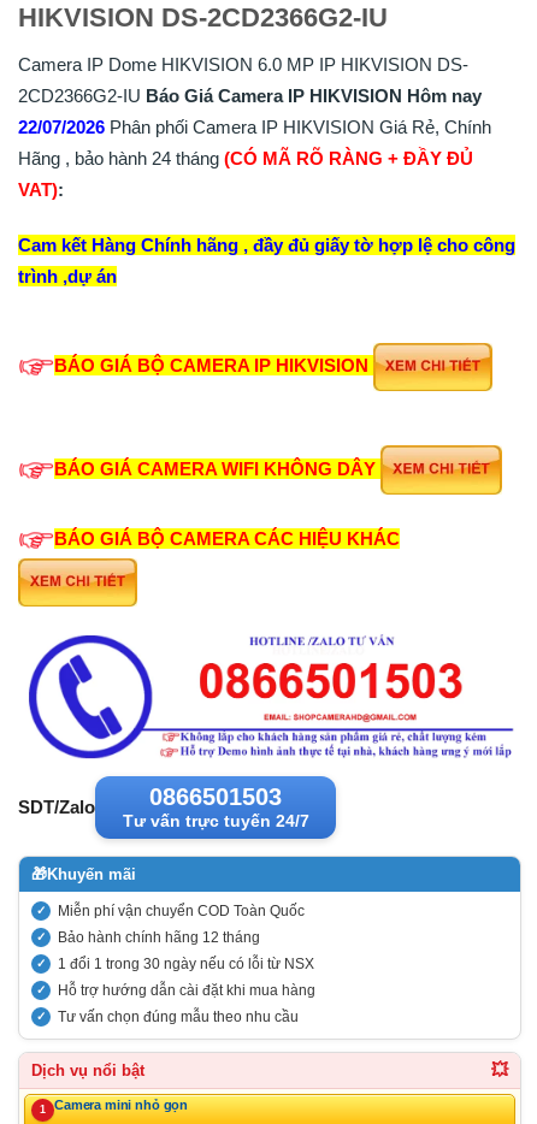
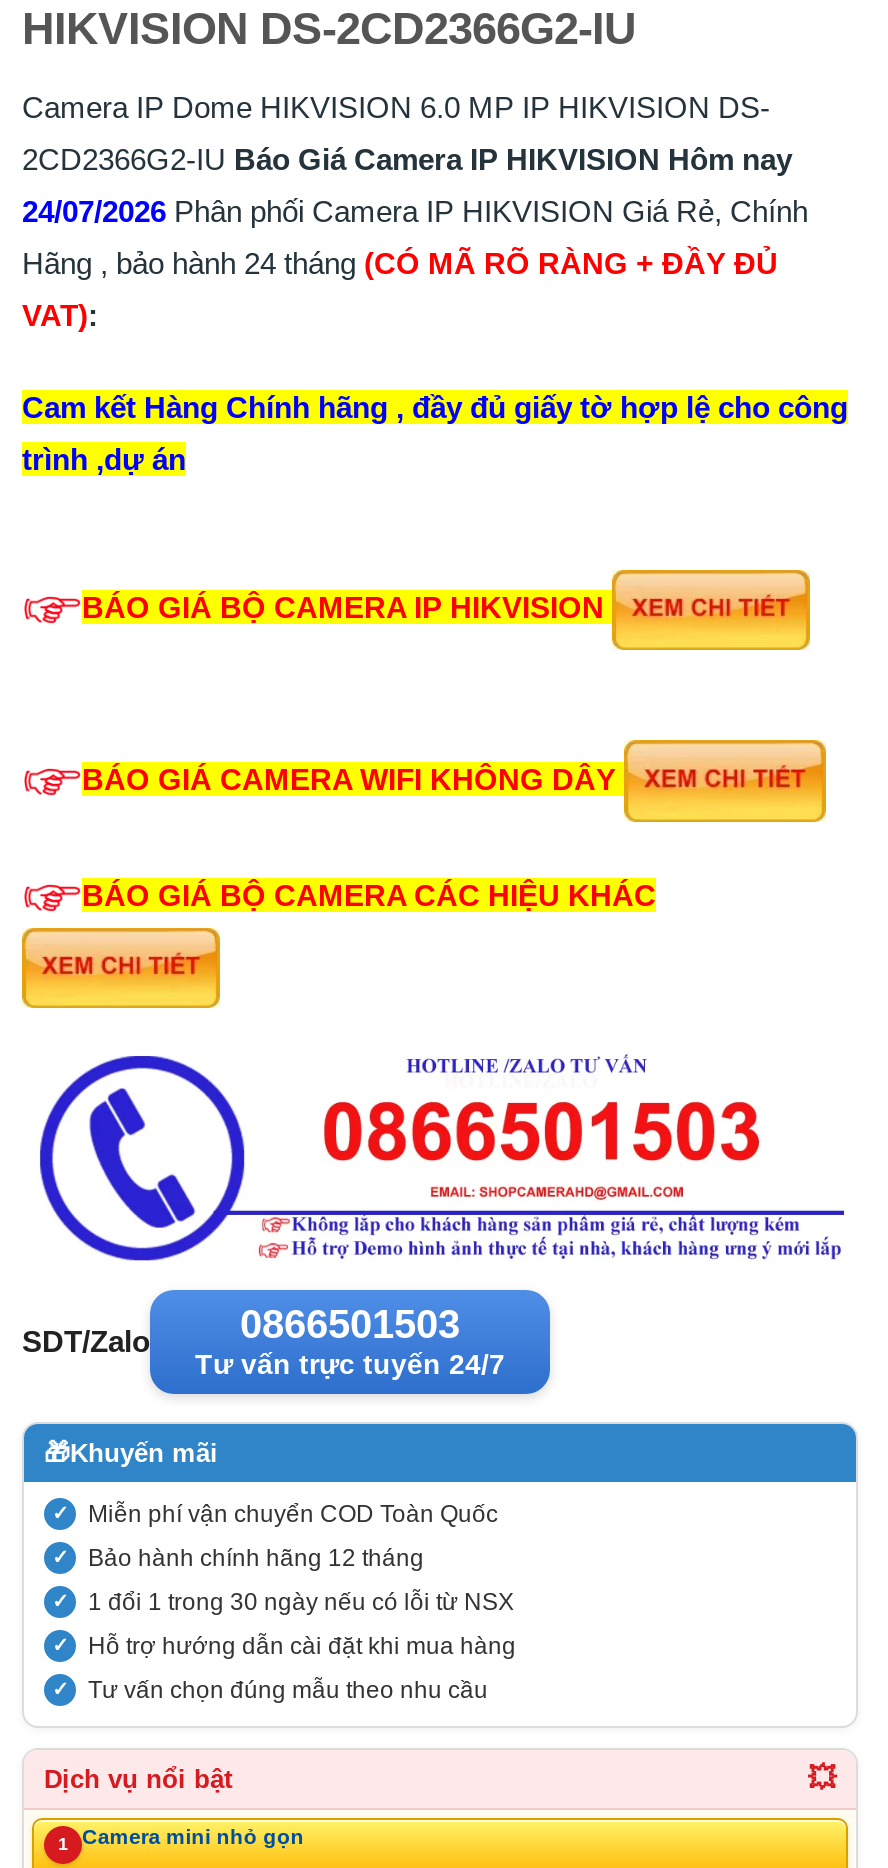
[18,117,491,138] 22/07/2026 Phân phối Camera IP HIKVISION Giá Rẻ, Chính -> [22,195,808,229] 24/07/2026 Phân phối Camera IP HIKVISION Giá Rẻ, Chính

